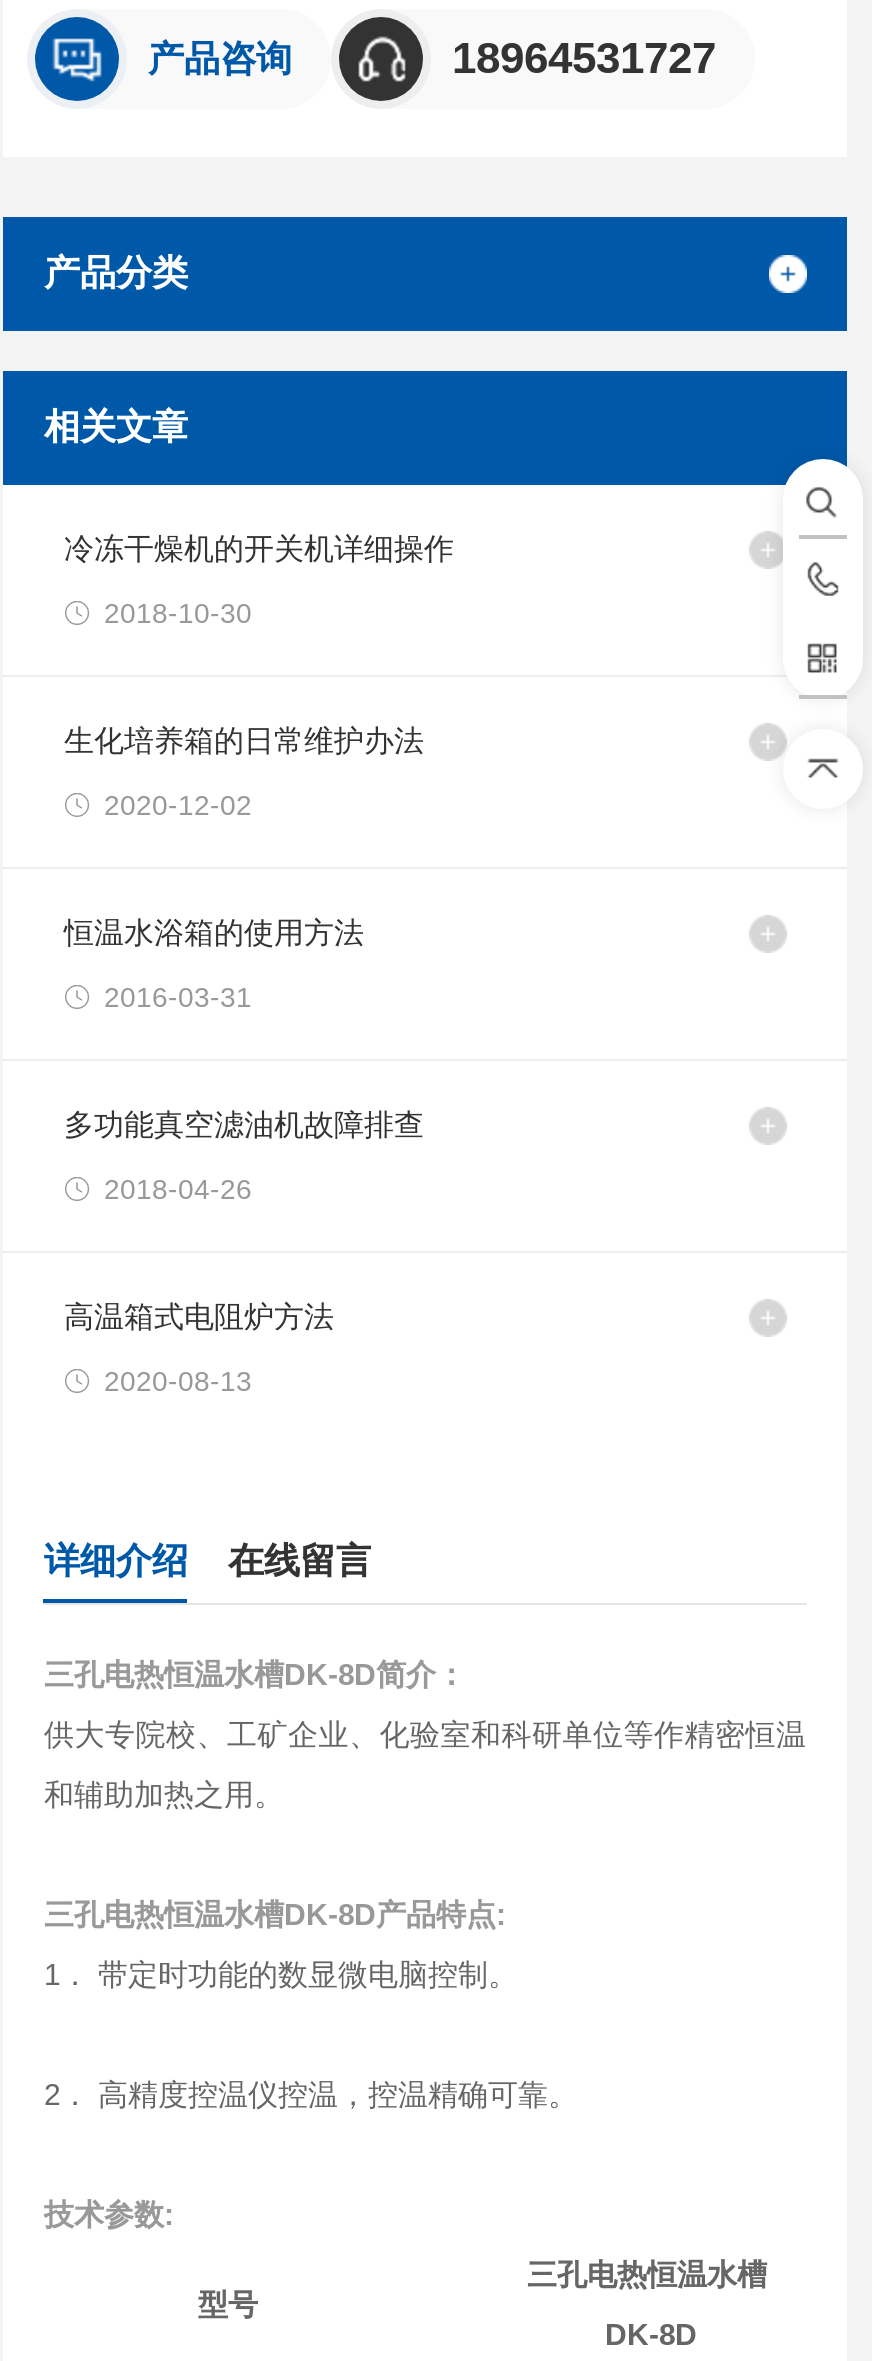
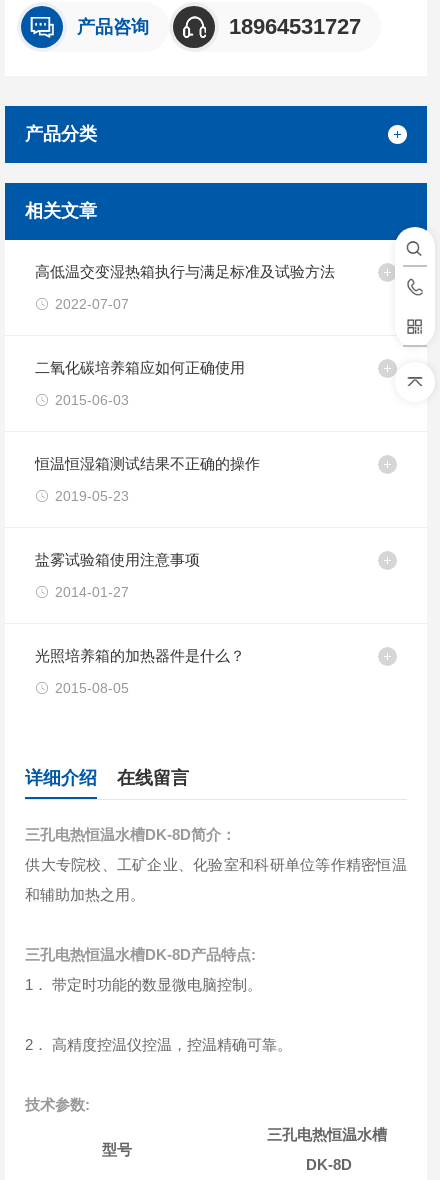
[64,531,454,565] 冷冻干燥机的开关机详细操作 -> [35,263,335,280] 高低温交变湿热箱执行与满足标准及试验方法
[104,597,252,629] 2018-10-30 -> [55,296,129,312] 2022-07-07
[64,723,424,757] 生化培养箱的日常维护办法 -> [35,359,245,376] 二氧化碳培养箱应如何正确使用
[104,789,252,821] 2020-12-02 -> [55,392,129,408] 2015-06-03
[64,915,364,949] 恒温水浴箱的使用方法 -> [35,455,260,472] 恒温恒湿箱测试结果不正确的操作
[104,981,252,1013] 2016-03-31 -> [55,488,129,504] 2019-05-23
[64,1107,424,1141] 多功能真空滤油机故障排查 -> [35,551,200,568] 盐雾试验箱使用注意事项
[104,1173,252,1205] 2018-04-26 -> [55,584,129,600] 2014-01-27
[64,1299,334,1333] 高温箱式电阻炉方法 -> [35,647,245,664] 光照培养箱的加热器件是什么？
[104,1365,252,1397] 2020-08-13 -> [55,680,129,696] 2015-08-05

